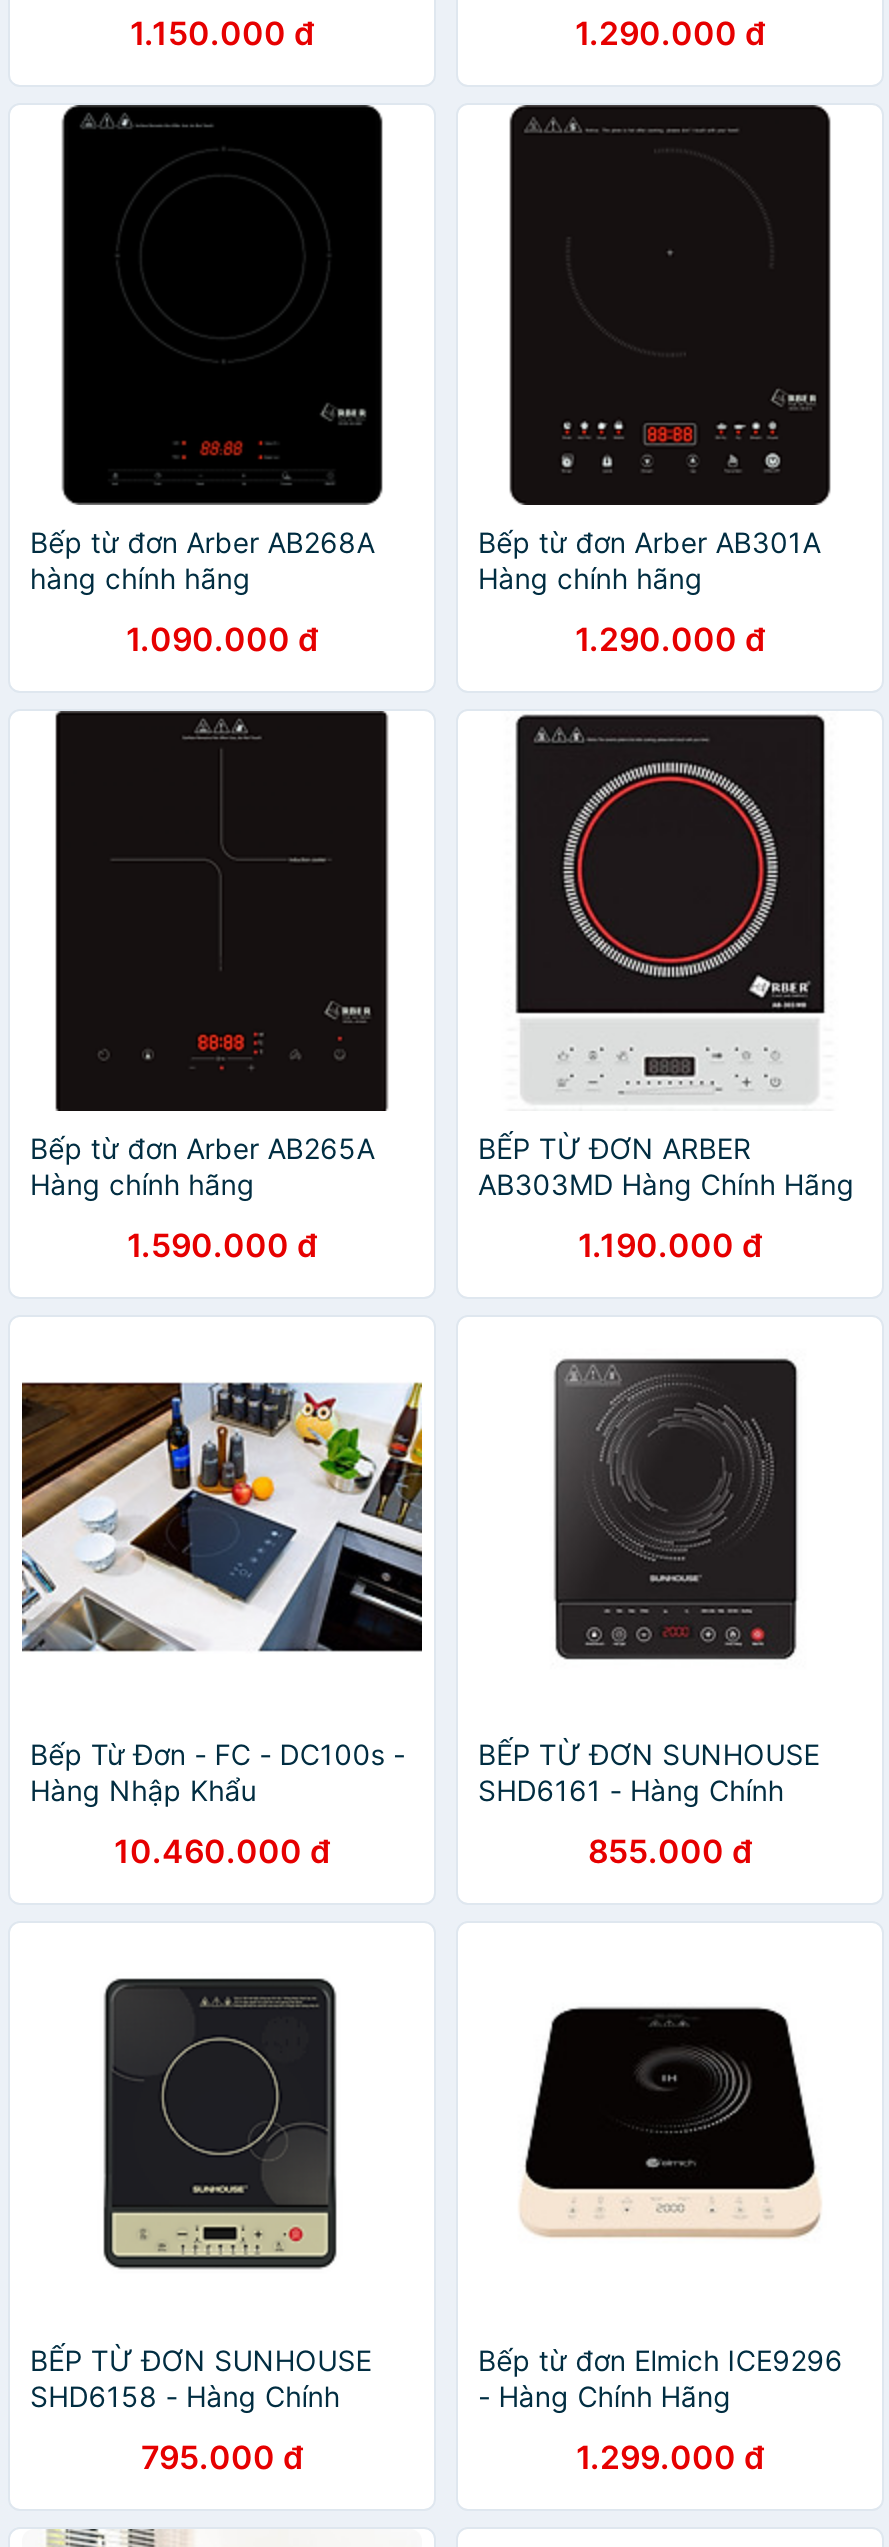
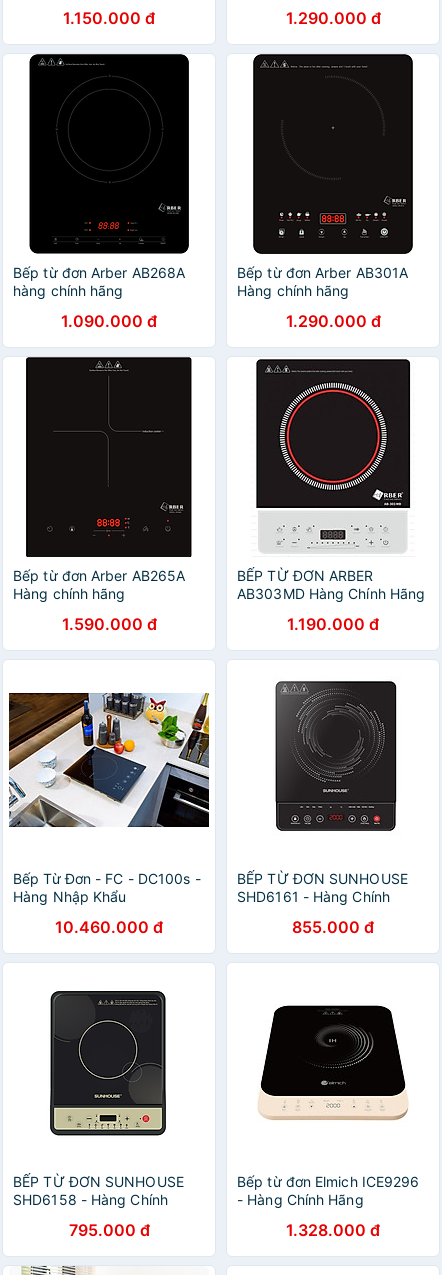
[576,2437,764,2477] 1.299.000 đ -> [286,1220,380,1240] 1.328.000 đ

